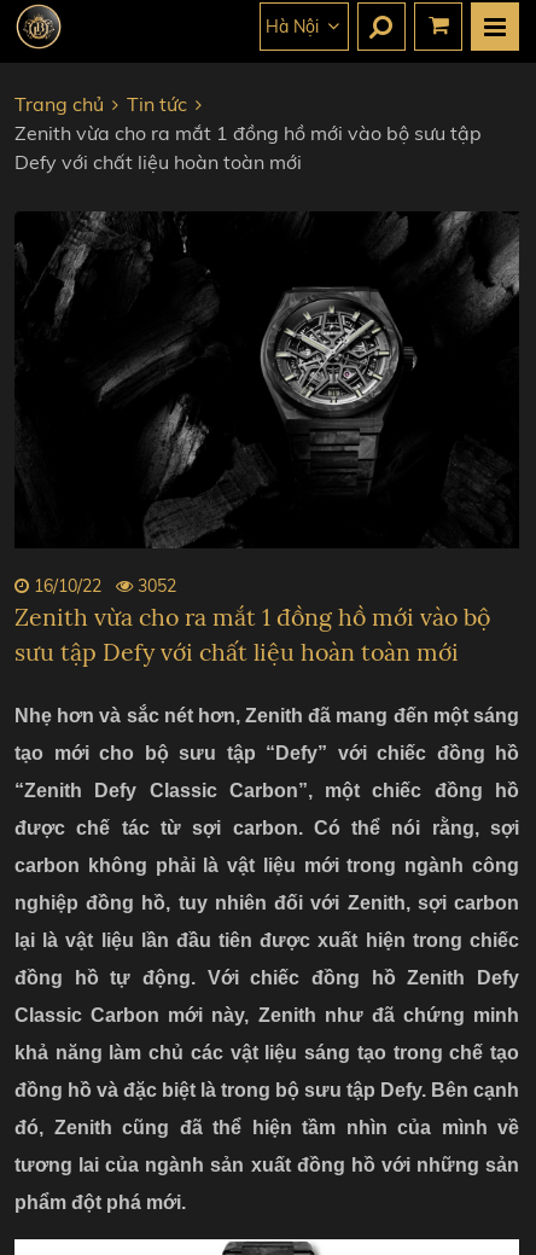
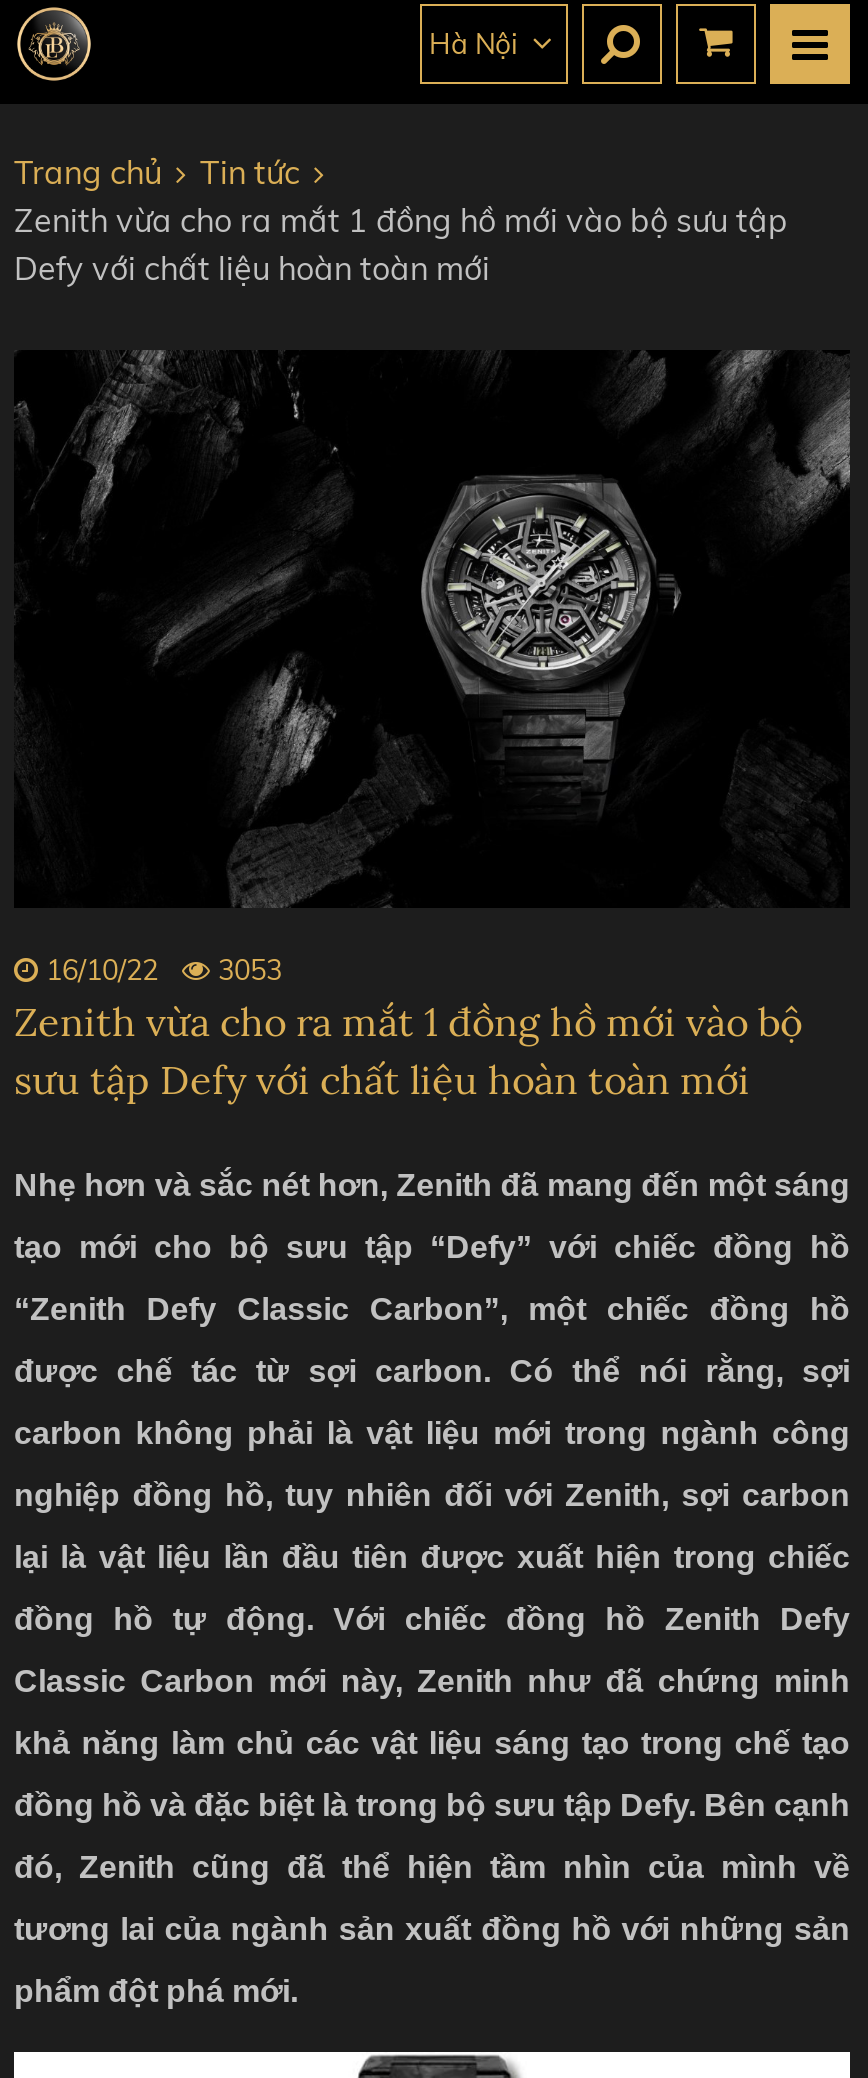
[29,575,176,596] 16/10/22 3052 -> [38,951,282,987] 16/10/22 3053

